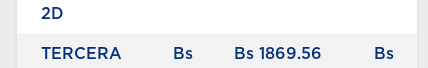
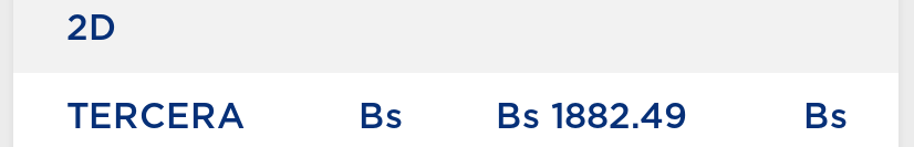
[234,46,322,62] Bs 1869.56 -> [496,99,688,135] Bs 1882.49

